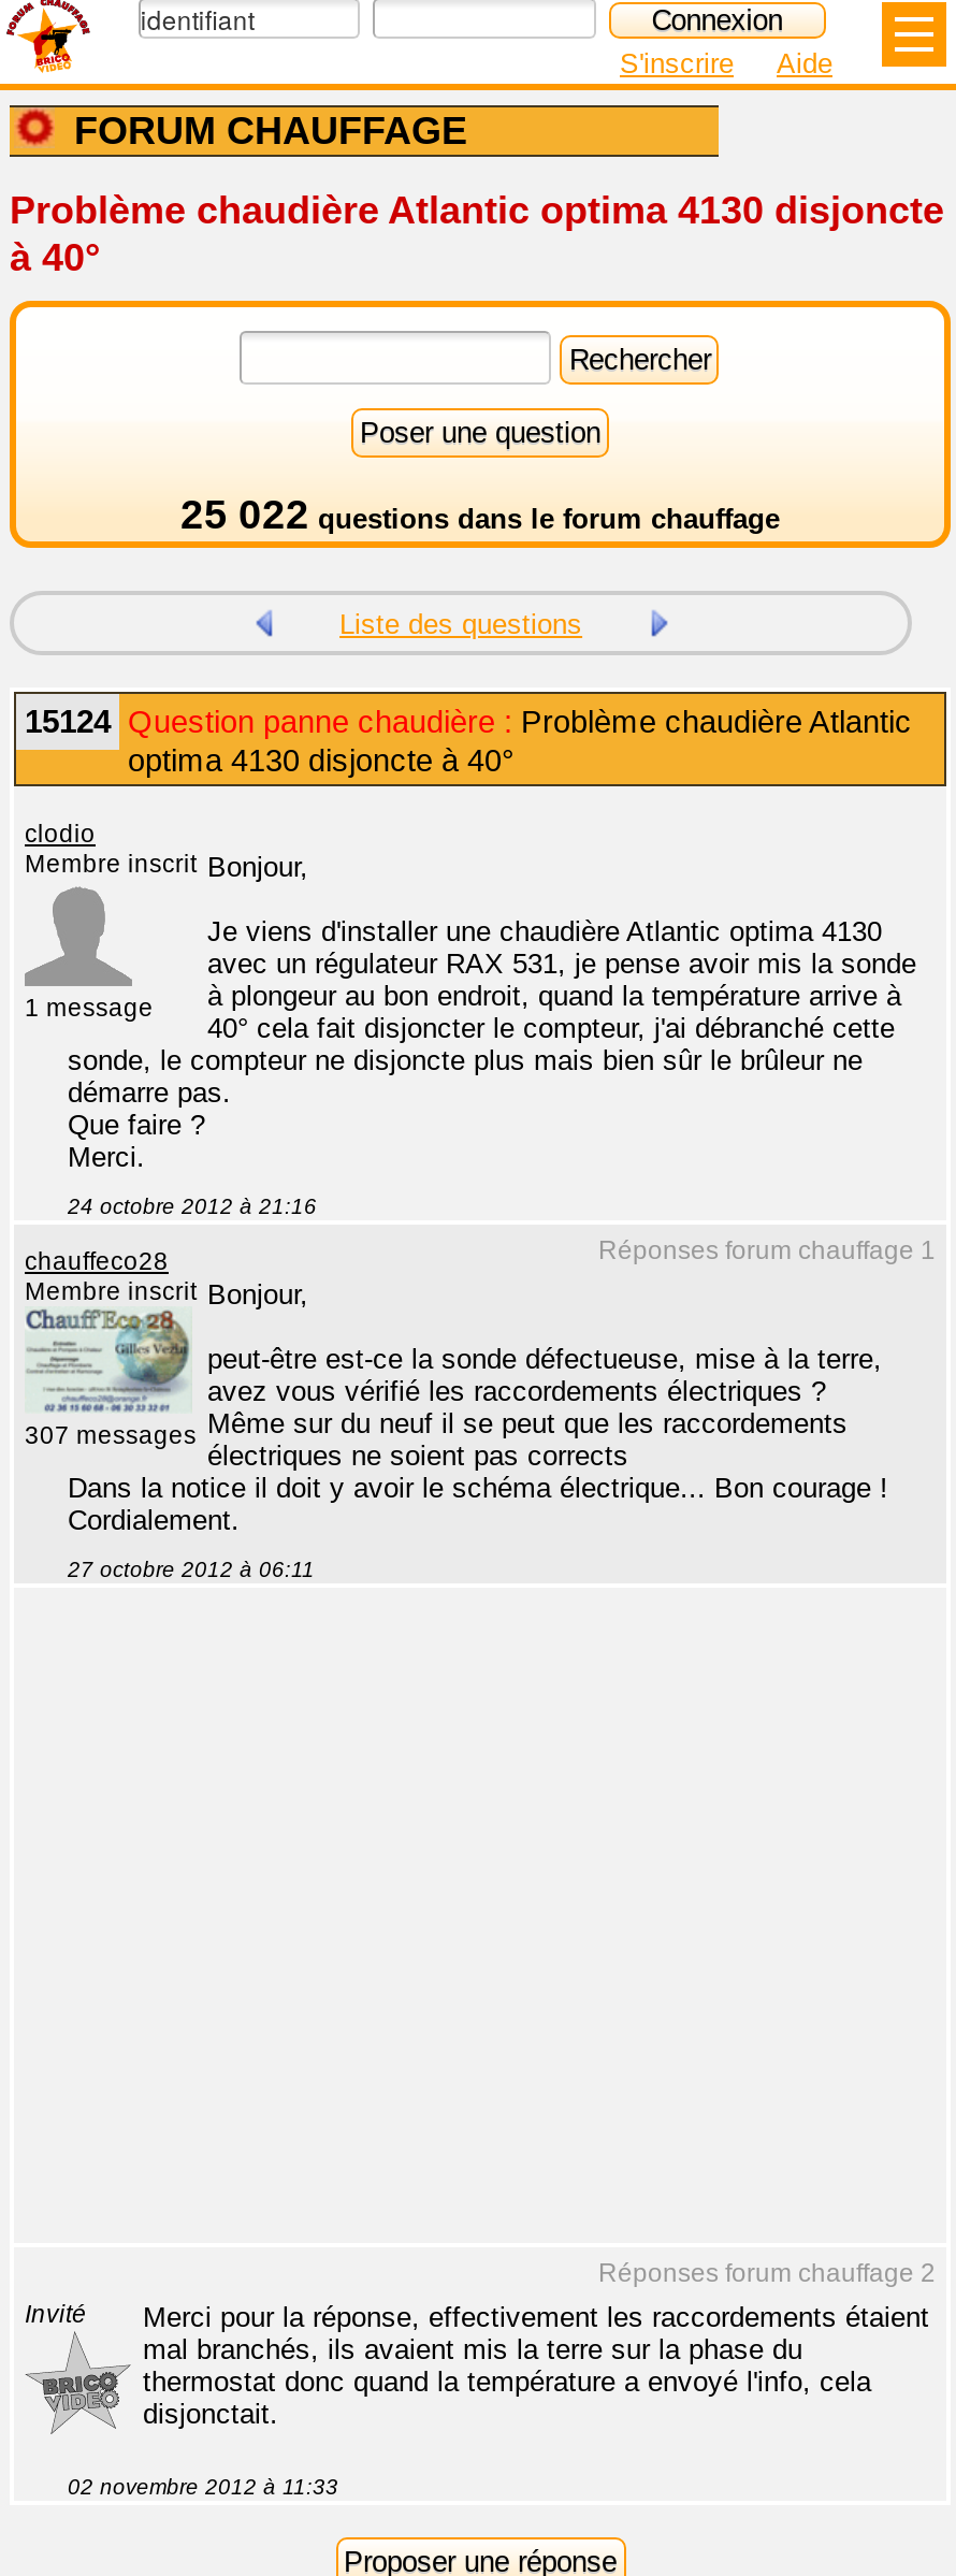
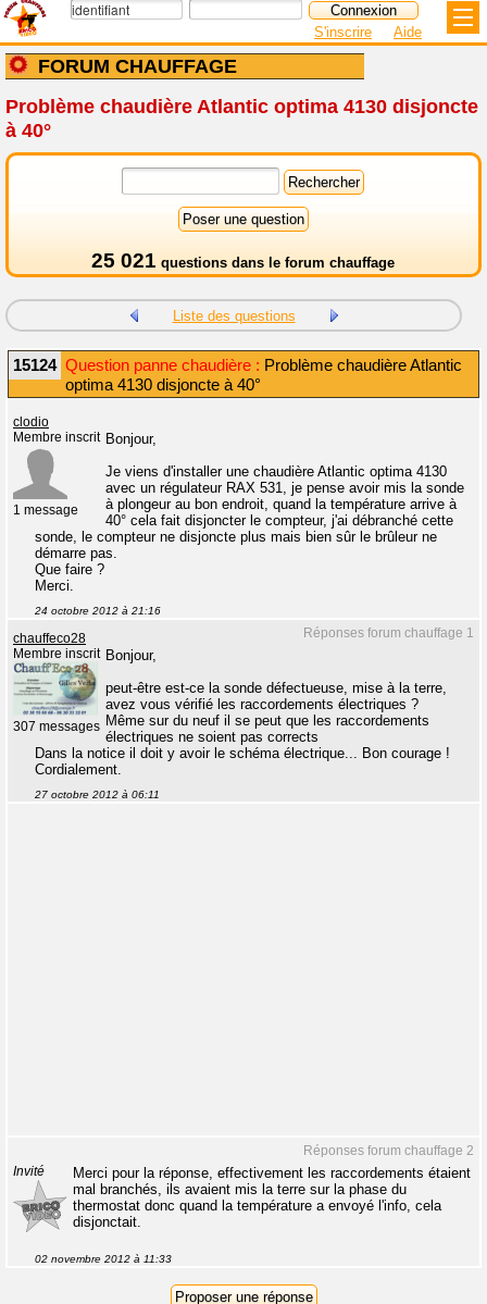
[180,492,780,537] 25 022 questions dans le forum chauffage -> [92,249,395,272] 25 021 questions dans le forum chauffage

